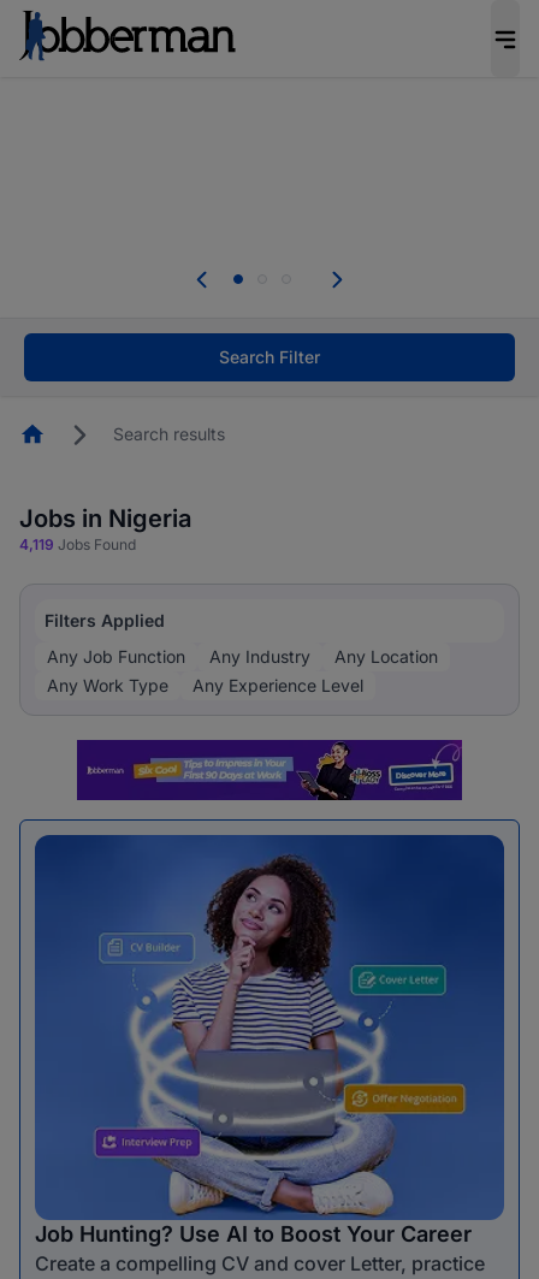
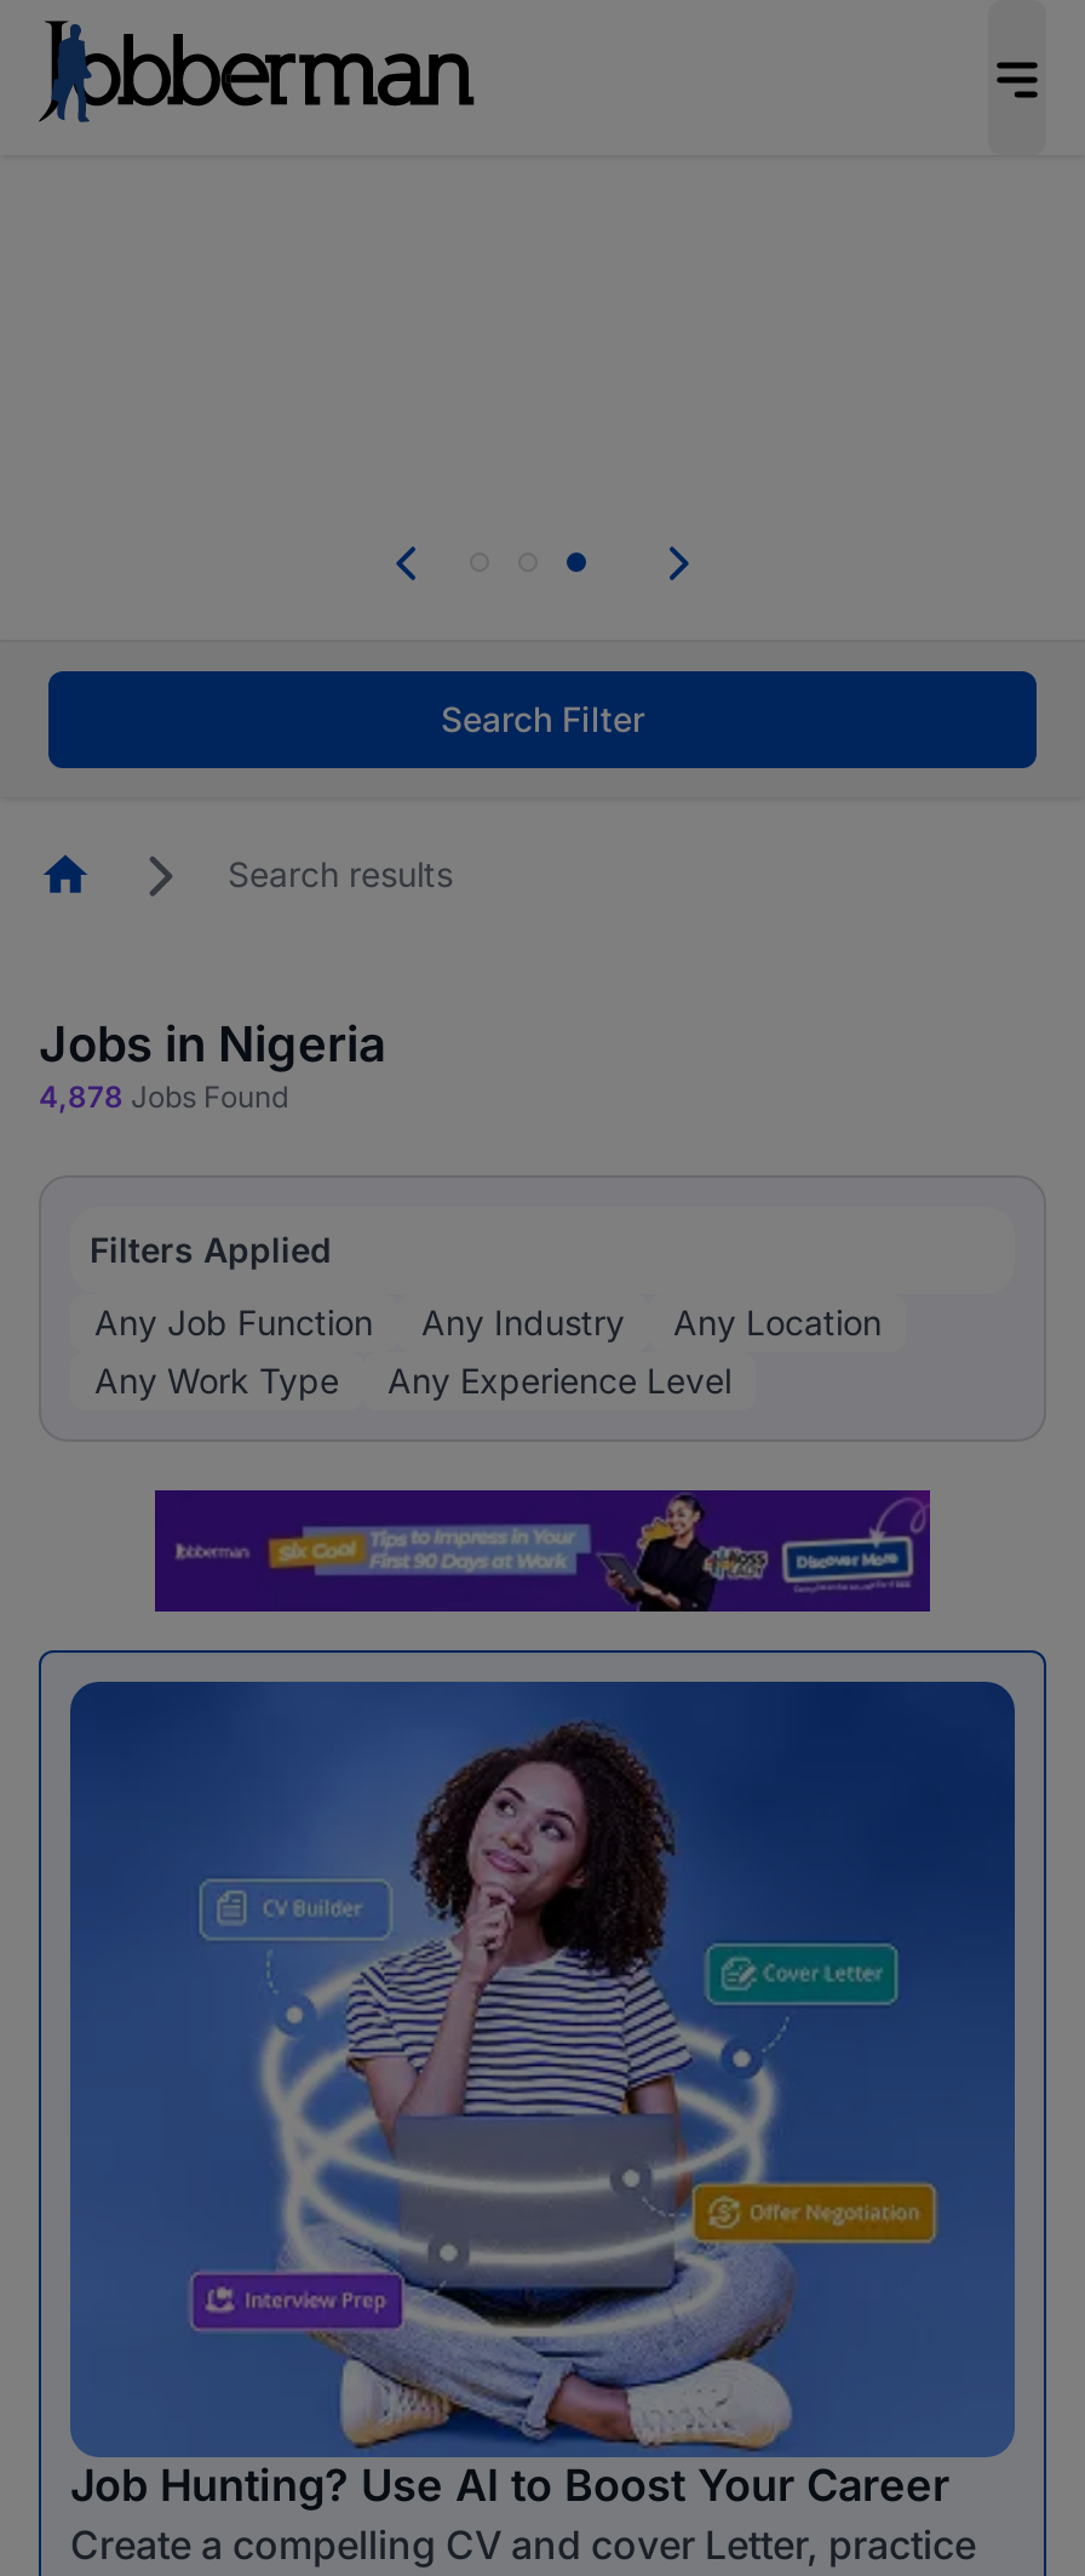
[19,535,136,553] 4,119 Jobs Found -> [39,1078,288,1115] 4,878 Jobs Found

